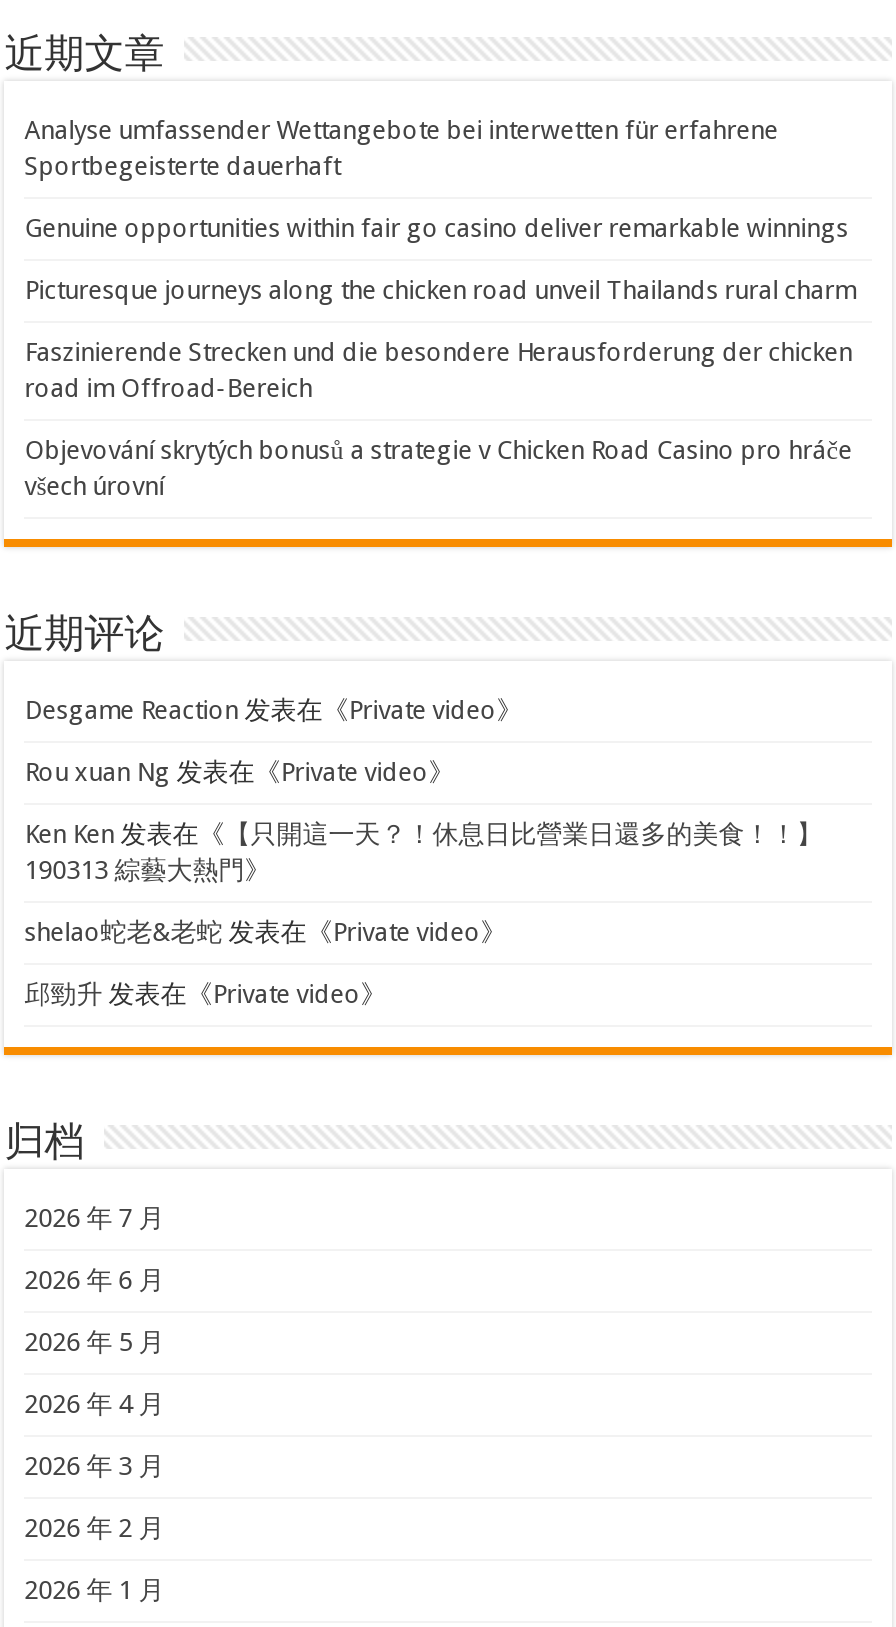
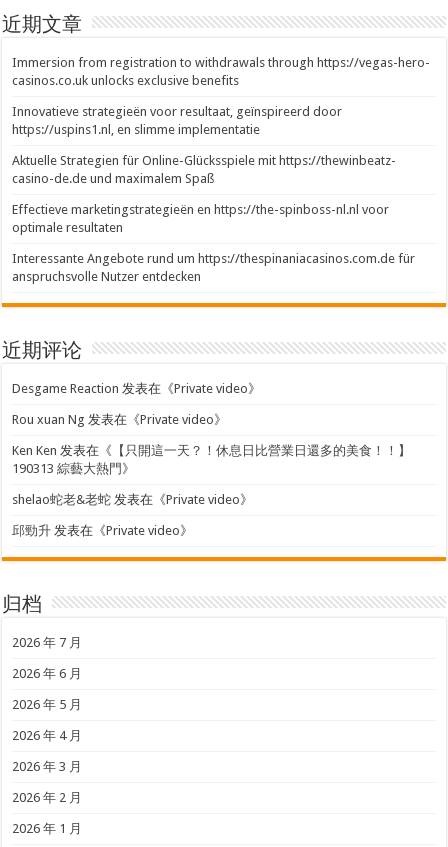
[24,115,778,181] Analyse umfassender Wettangebote bei interwetten für erfahrene | Sportbegeisterte dauerhaft -> [12,55,430,88] Immersion from registration to withdrawals through https://vegas-hero- | casinos.co.uk unlocks exclusive benefits
[24,213,848,243] Genuine opportunities within fair go casino deliver remarkable winnings -> [12,104,342,137] Innovatieve strategieën voor resultaat, geïnspireerd door | https://uspins1.nl, en slimme implementatie
[24,275,856,305] Picturesque journeys along the chicken road unveil Thailands rural charm -> [12,153,396,186] Aktuelle Strategien für Online-Glücksspiele mit https://thewinbeatz- | casino-de.de und maximalem Spaß
[24,337,852,403] Faszinierende Strecken und die besondere Herausforderung der chicken | road im Offroad-Bereich -> [12,202,389,235] Effectieve marketingstrategieën en https://the-spinboss-nl.nl voor | optimale resultaten
[24,435,852,501] Objevování skrytých bonusů a strategie v Chicken Road Casino pro hráče | všech úrovní -> [12,251,415,284] Interessante Angebote rund um https://thespinaniacasinos.com.de für | anspruchsvolle Nutzer entdecken

